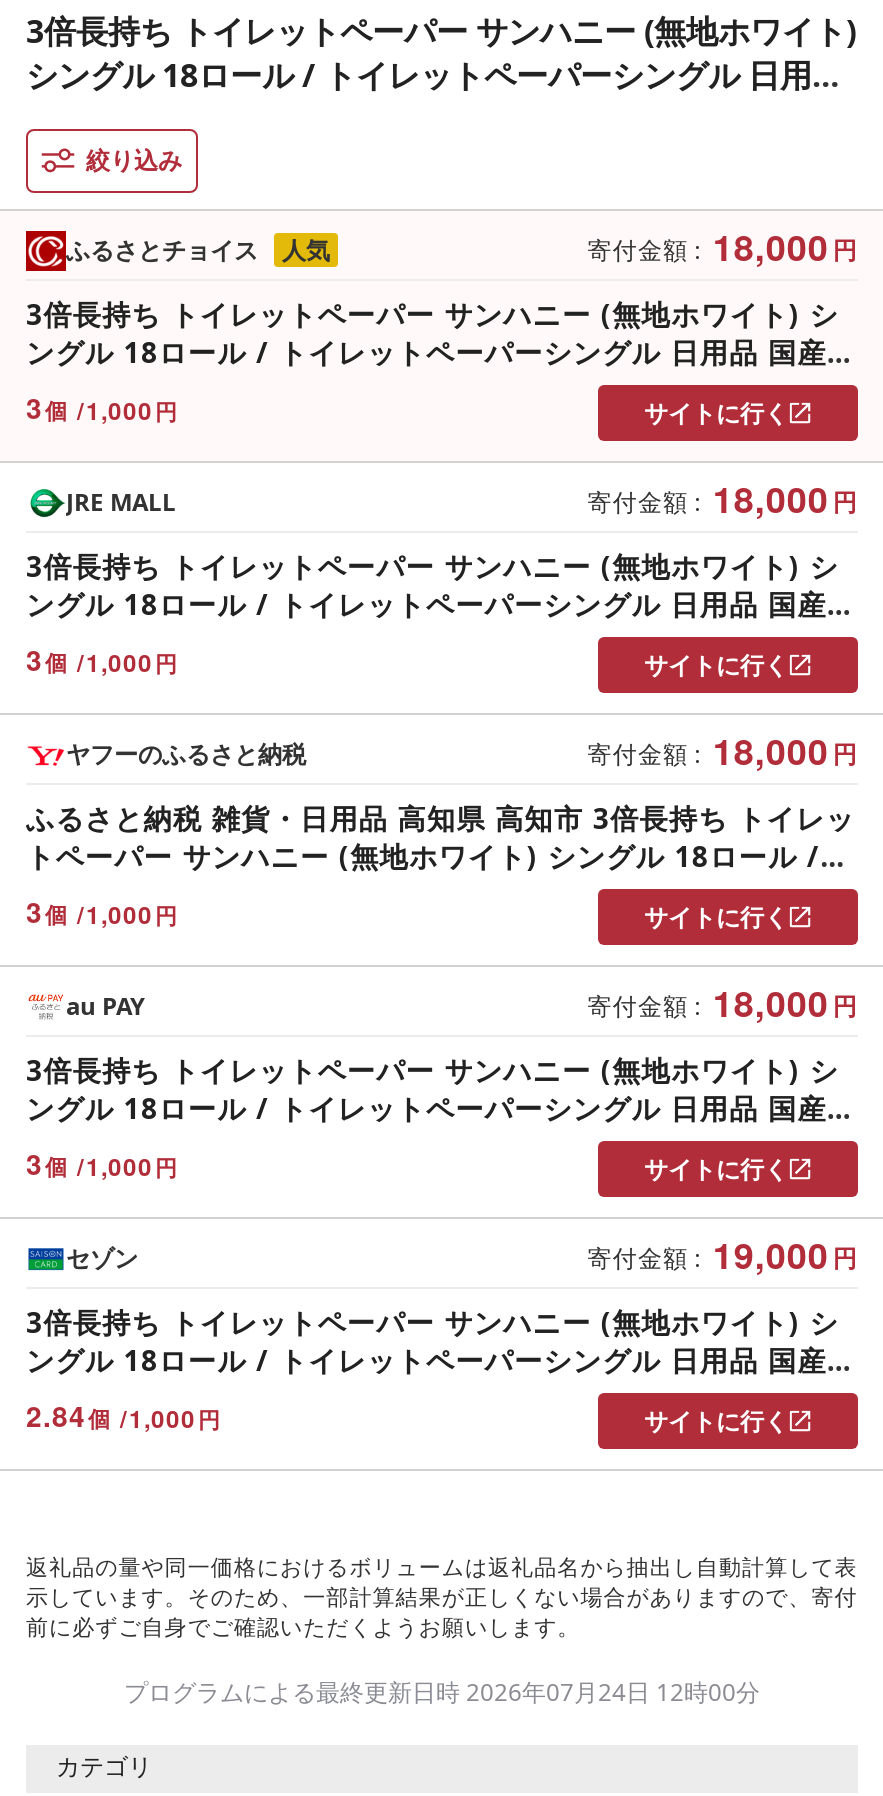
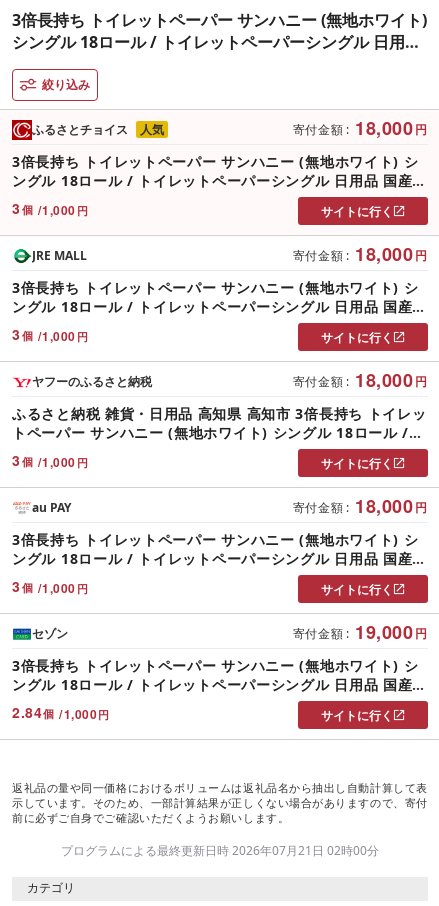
[124,1675,760,1709] プログラムによる最終更新日時 2026年07月24日 12時00分 -> [61,842,379,859] プログラムによる最終更新日時 2026年07月21日 02時00分

